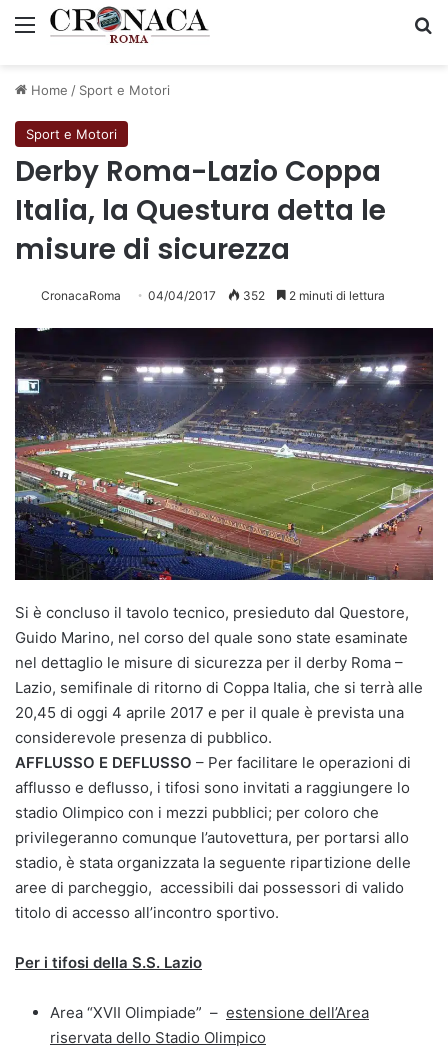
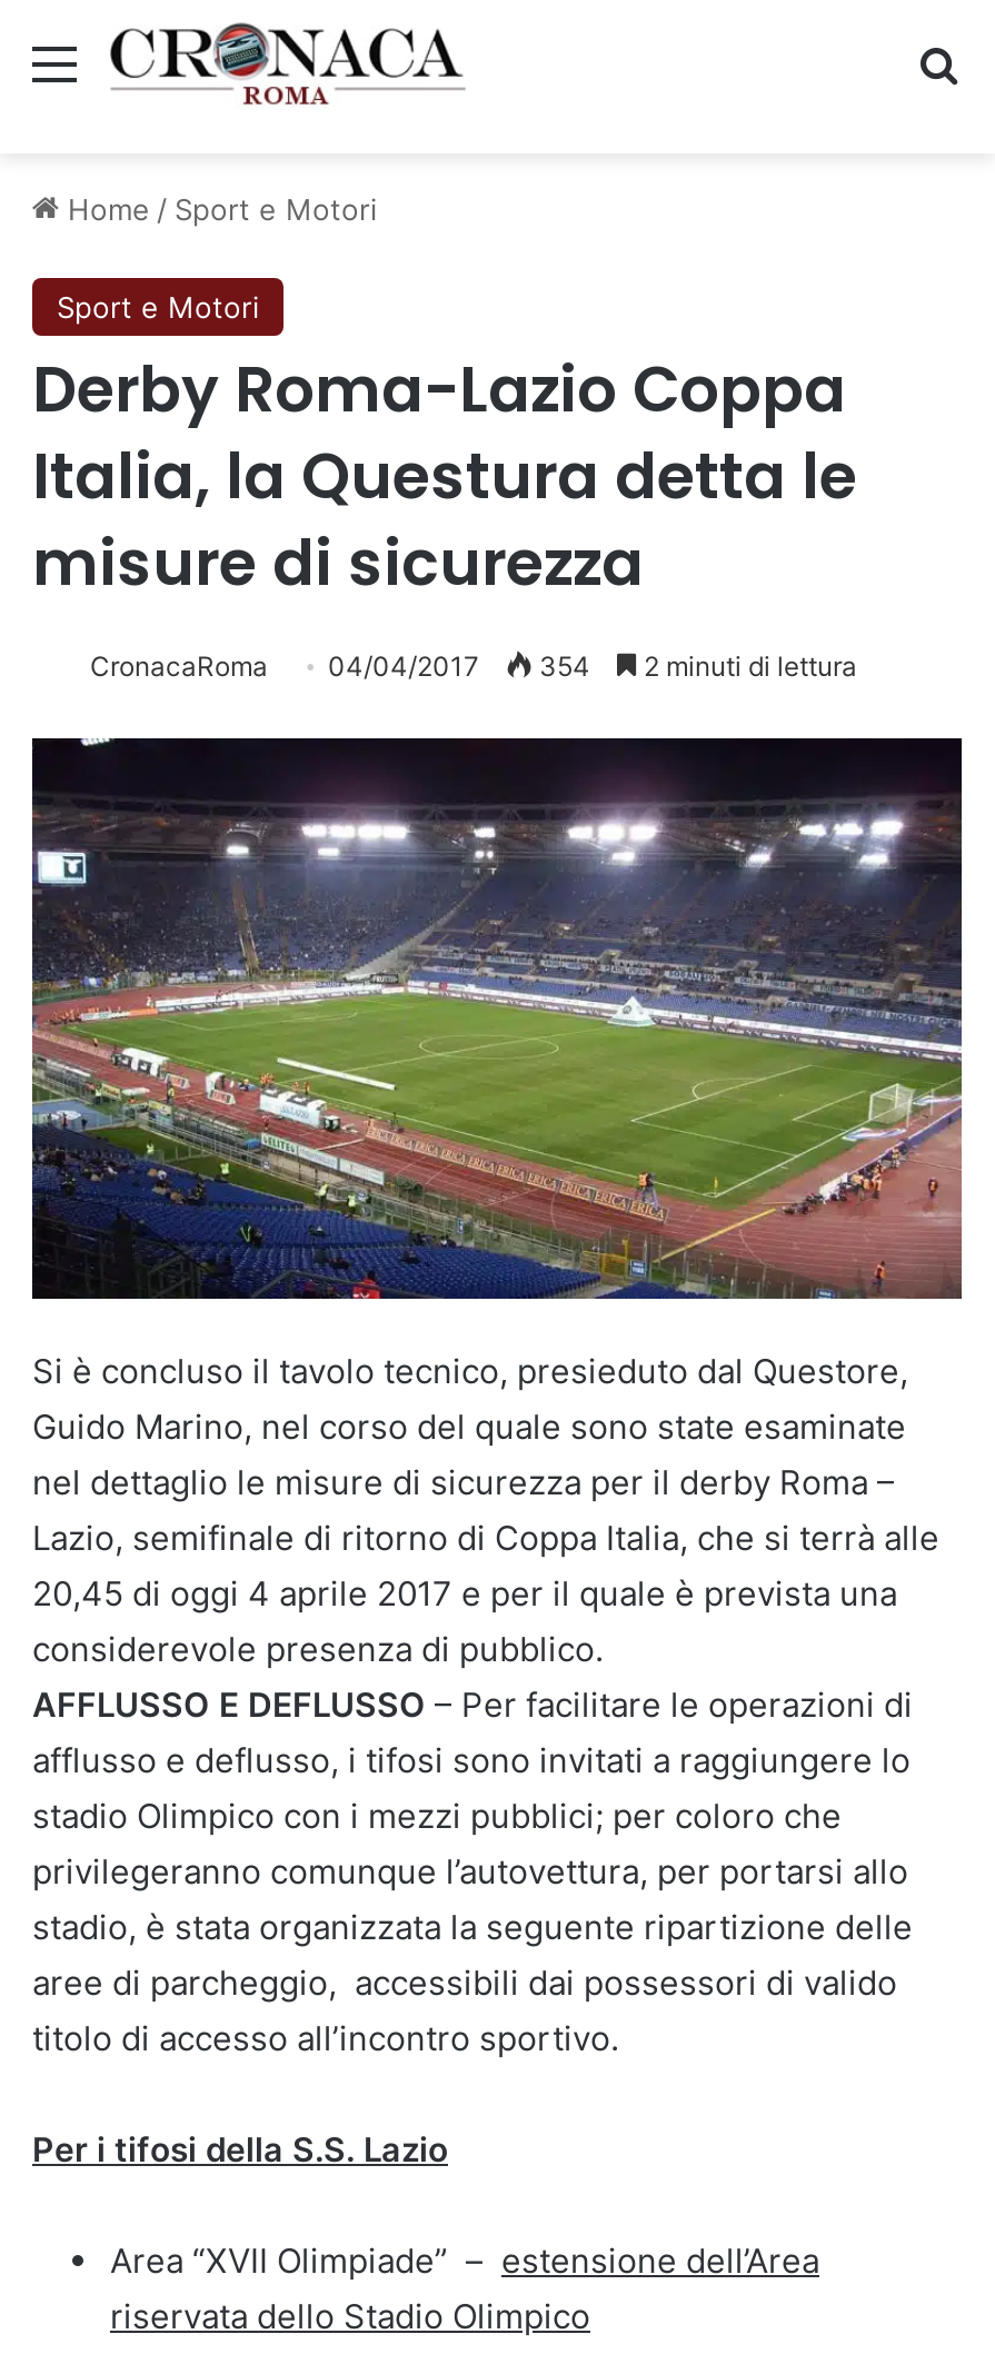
[41,288,385,303] CronacaRoma 04/04/2017 352 2 minuti di lettura -> [90,649,857,683] CronacaRoma 04/04/2017 354 2 minuti di lettura

